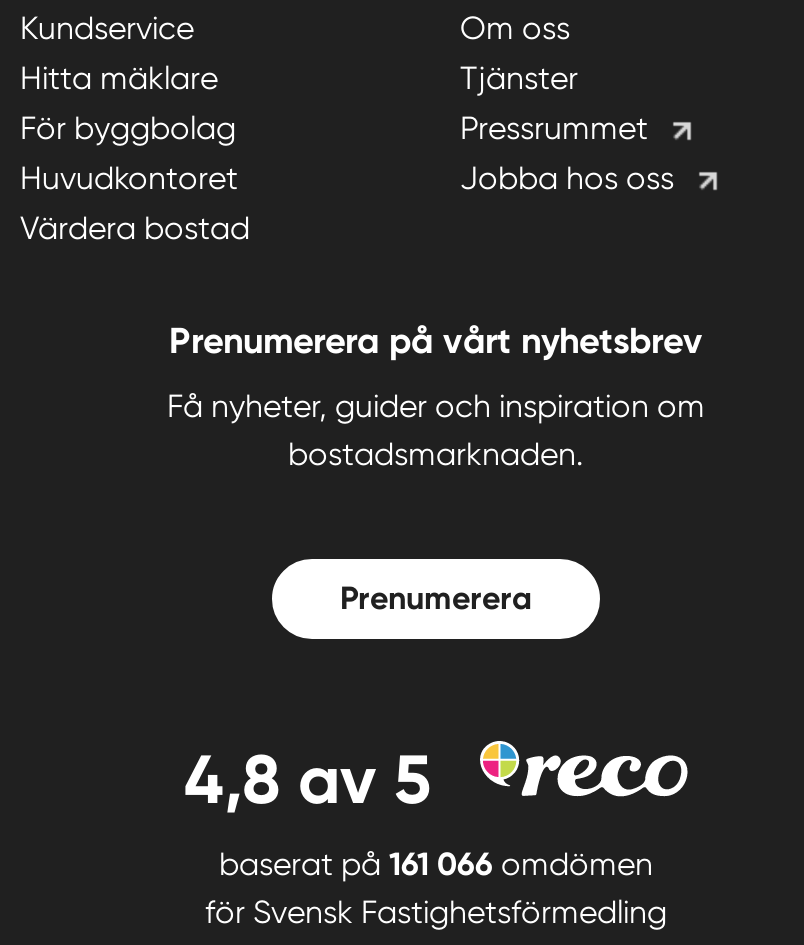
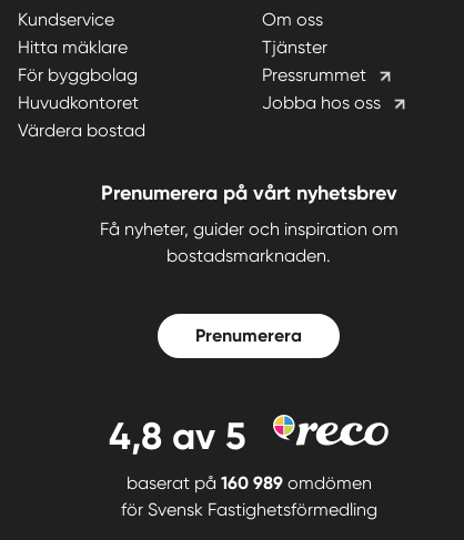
[219,845,653,883] baserat på 161 066 omdömen -> [126,472,371,494] baserat på 160 989 omdömen

